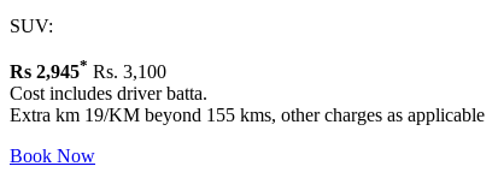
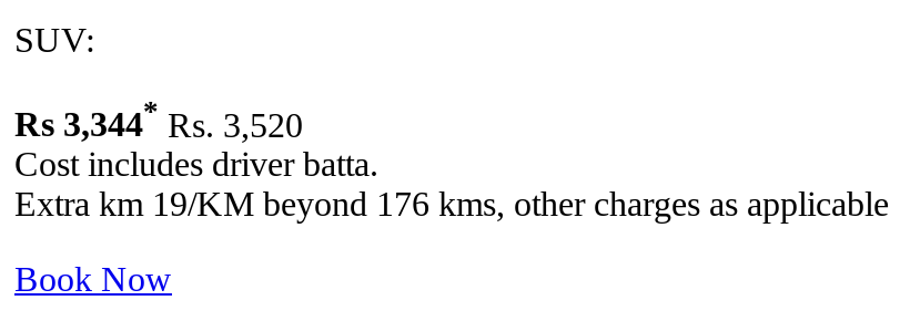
[10,56,166,82] Rs 2,945* Rs. 3,100 -> [14,95,303,143] Rs 3,344* Rs. 3,520
[10,105,485,125] Extra km 19/KM beyond 155 kms, other charges as applicable -> [14,185,889,222] Extra km 19/KM beyond 176 kms, other charges as applicable

